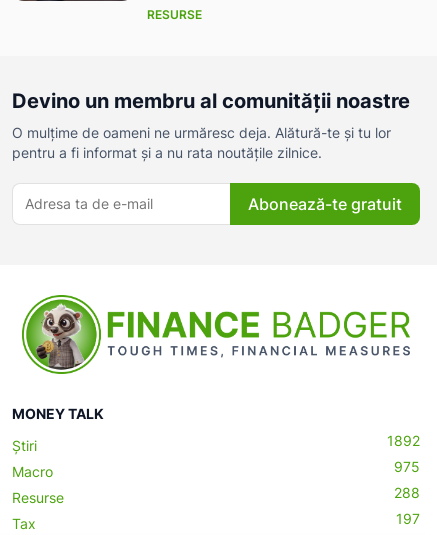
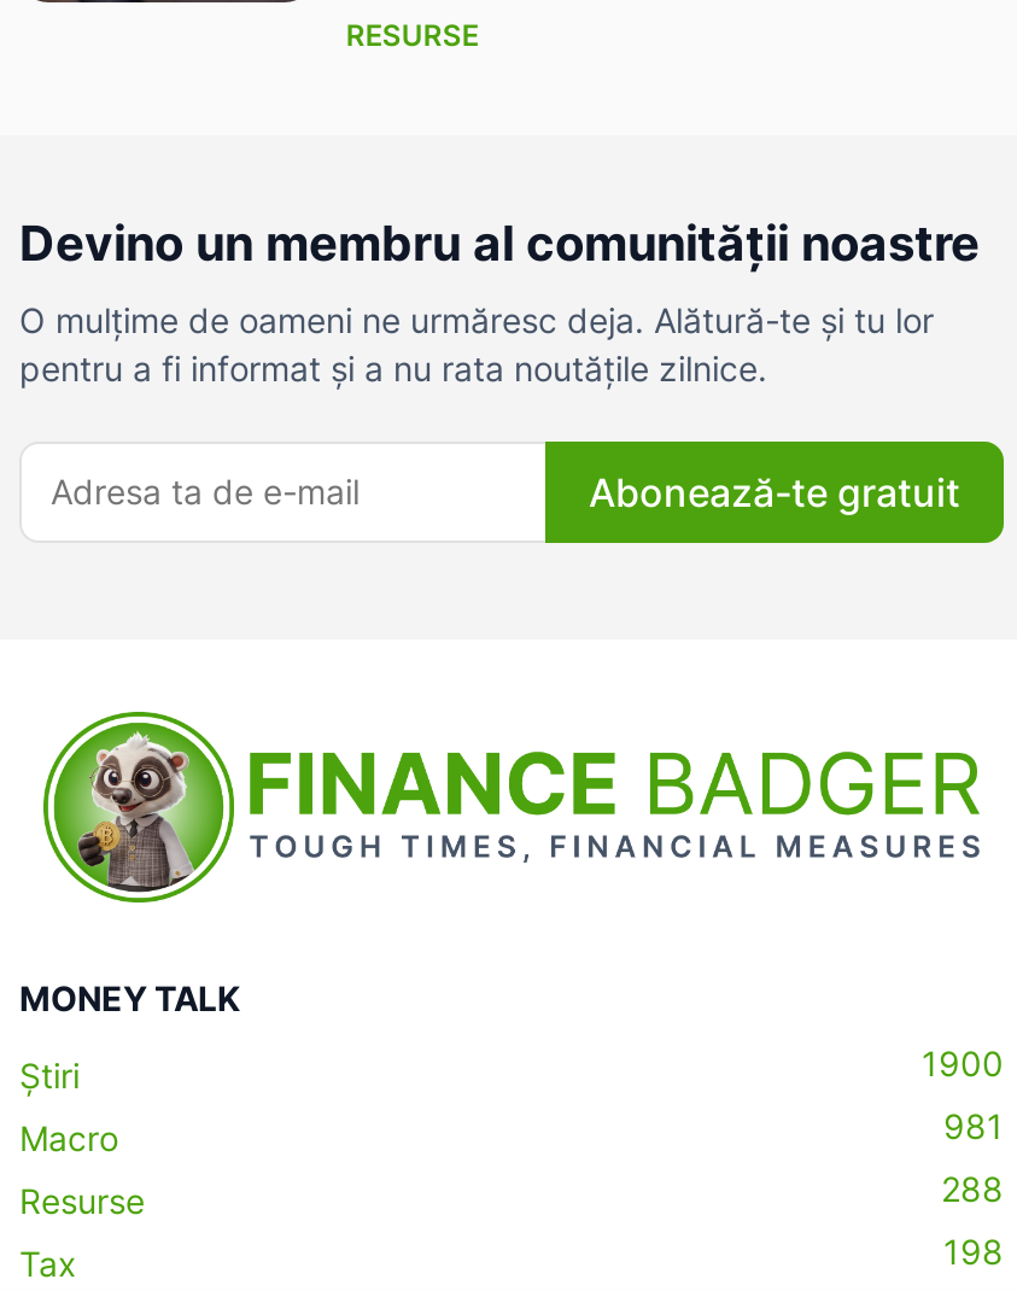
[387,432,420,449] 1892 -> [922,1043,1004,1084] 1900
[394,458,420,475] 975 -> [943,1106,1004,1147] 981
[396,510,420,527] 197 -> [943,1231,1004,1272] 198

